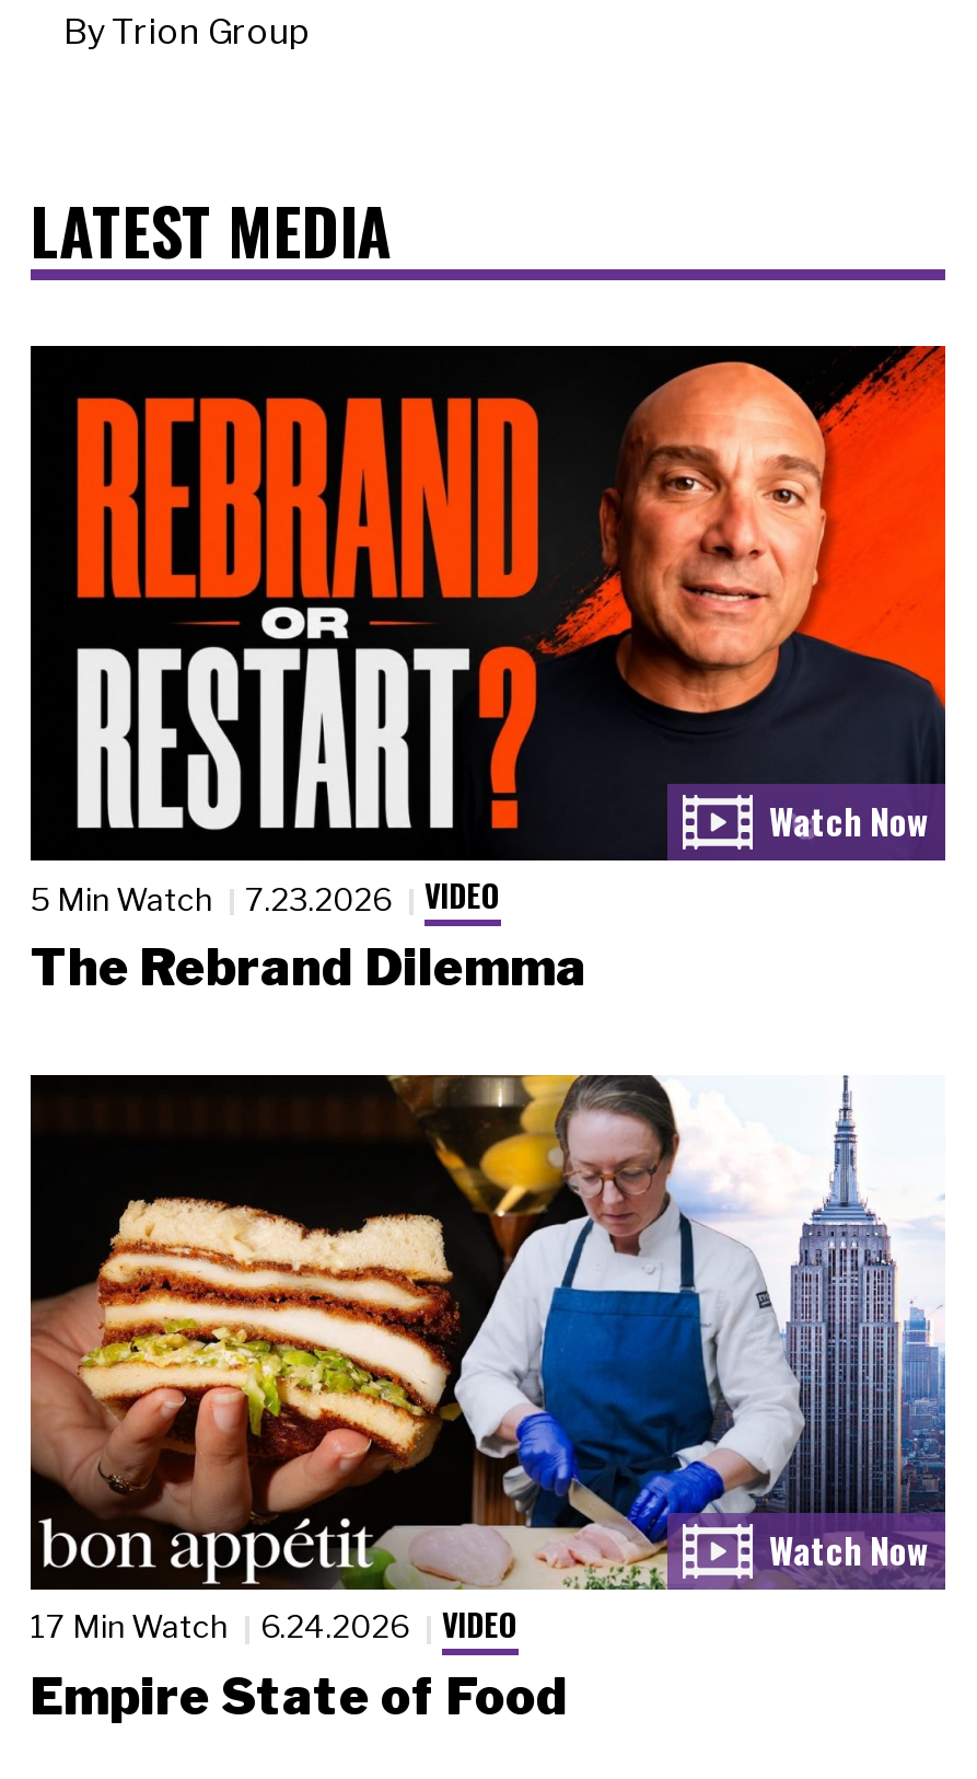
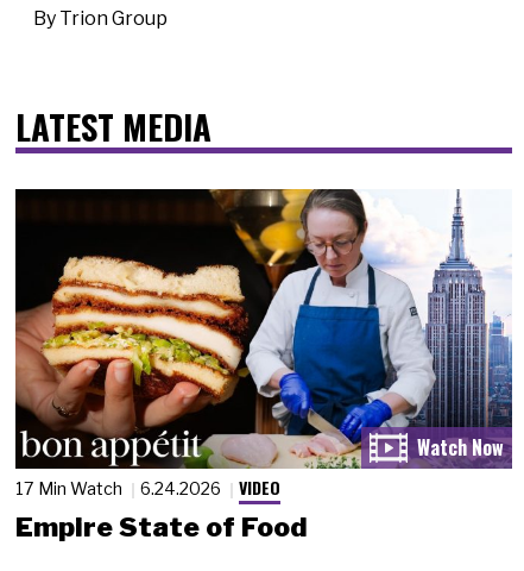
[28,344,947,998] [image] | 5 Min Watch | 7.23.2026 | VIDEO | The Rebrand Dilemma -> none

